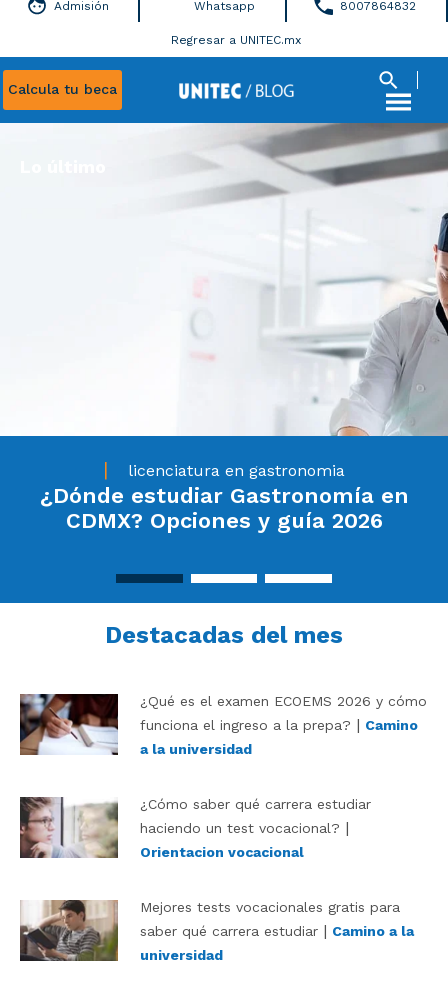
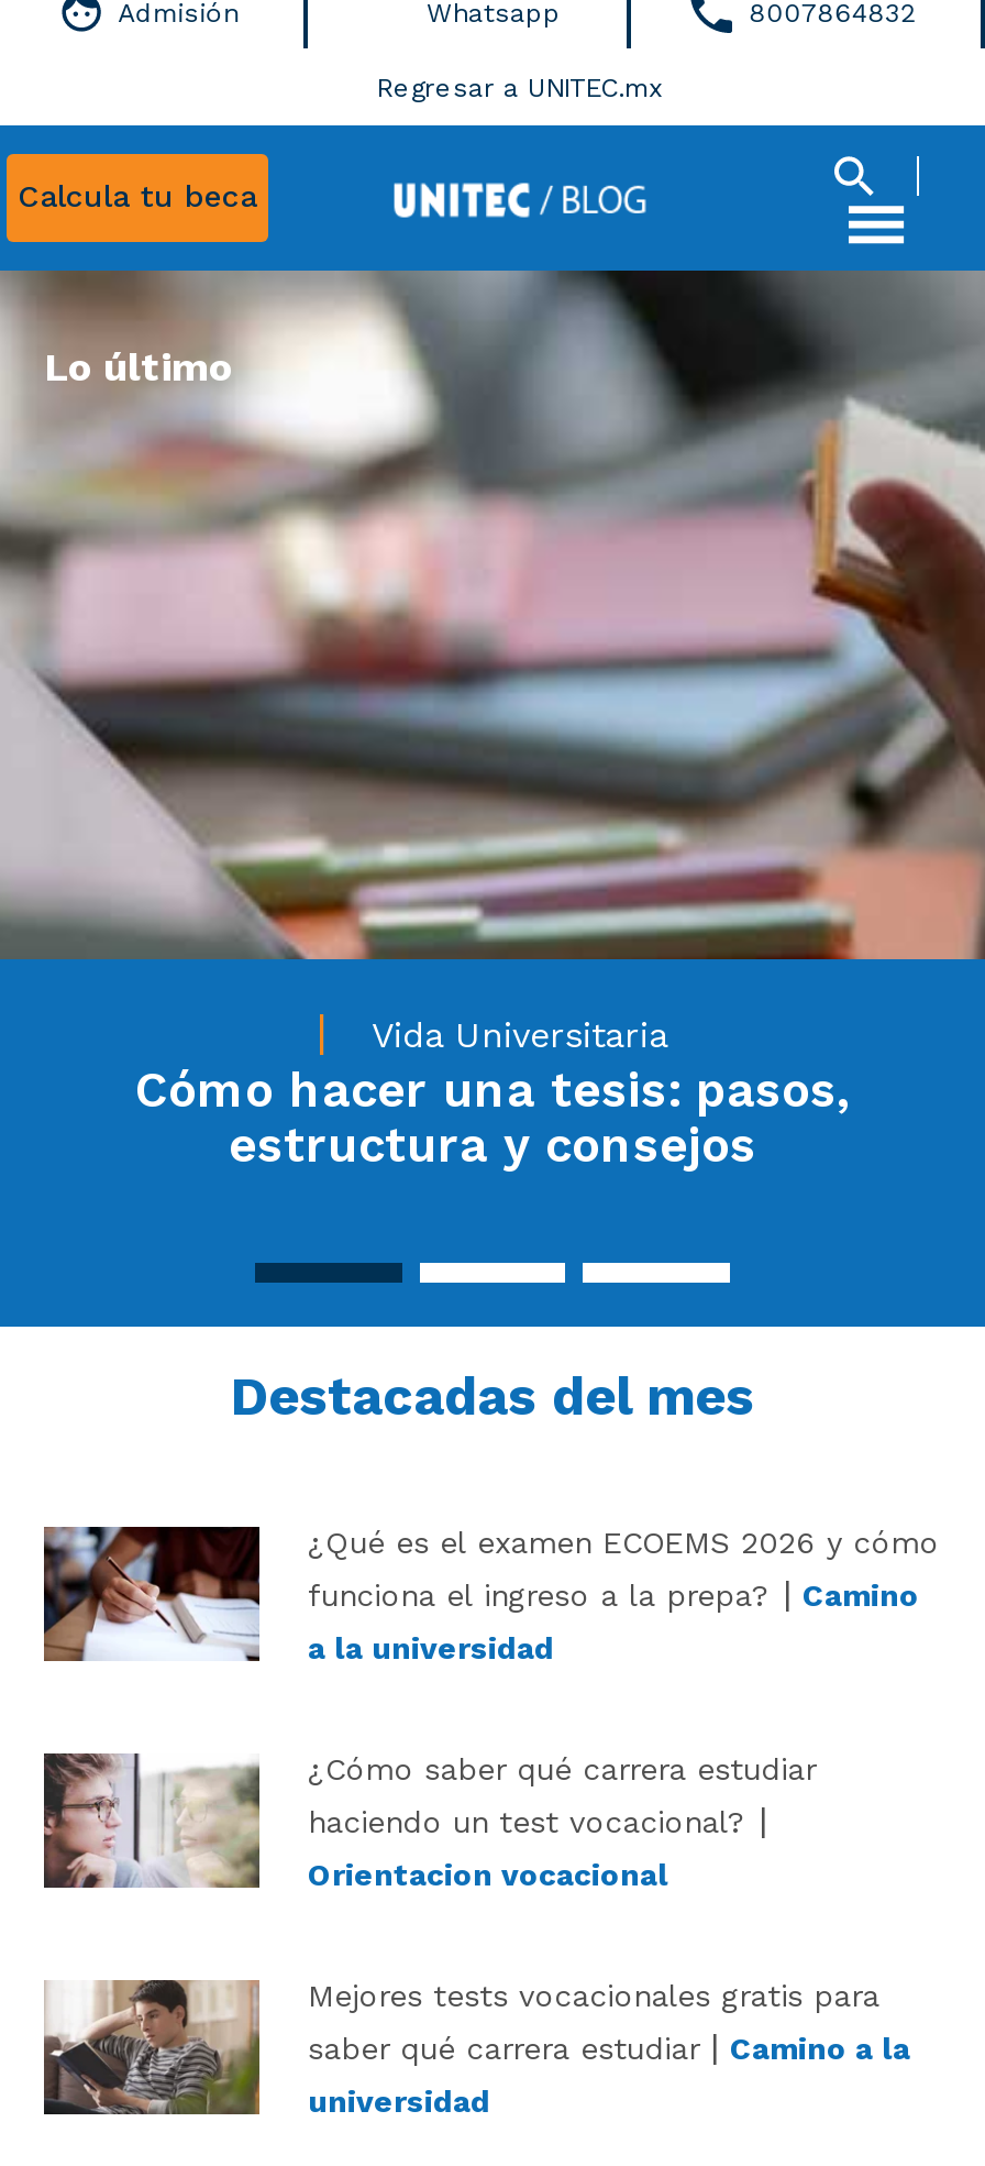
[3,122,445,533] [image] | licenciatura en gastronomia | ¿Dónde estudiar Gastronomía en | CDMX? Opciones y guía 2026 -> [7,268,978,1173] [image] | Vida Universitaria | Cómo hacer una tesis: pasos, | estructura y consejos

